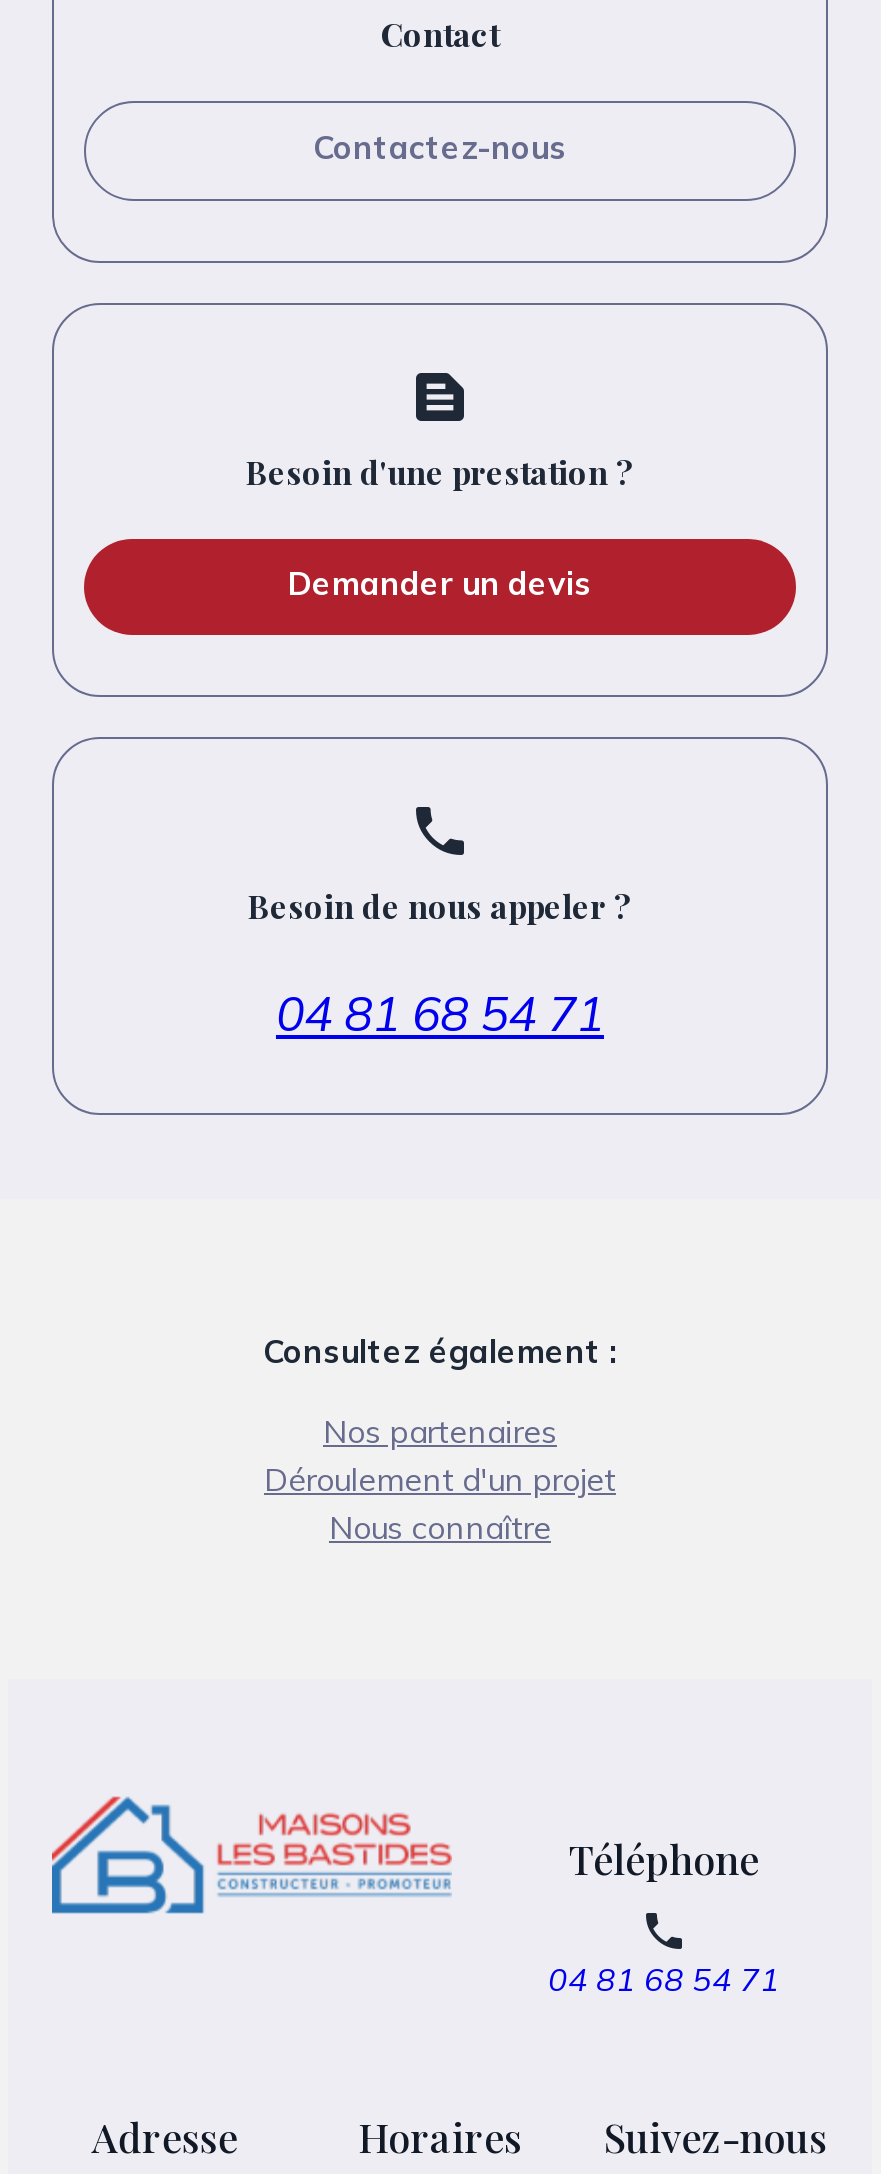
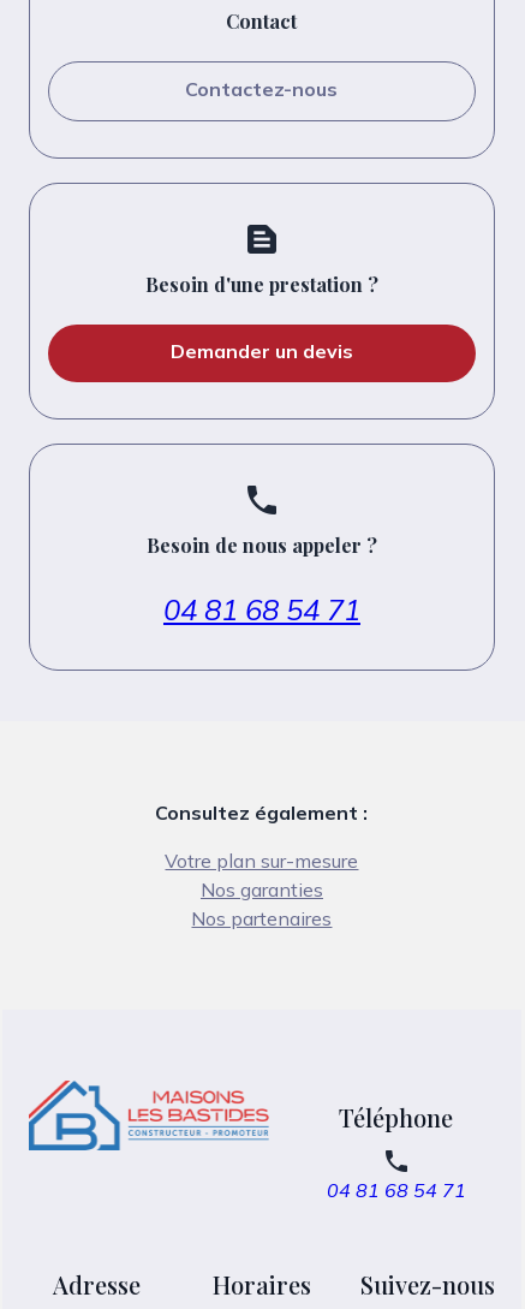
none -> [165,849,359,902] Votre plan sur-mesure | Nos garanties
moved [323,1412,557,1452] -> [192,907,332,931]: Nos partenaires
[264,1460,616,1548] Déroulement d'un projet | Nous connaître -> none

